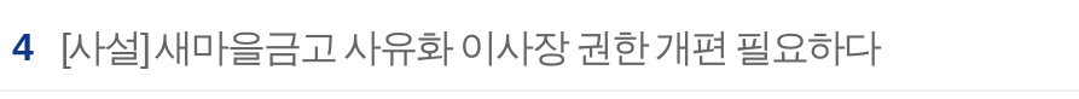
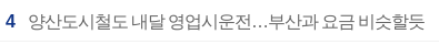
[60,27,880,68] [사설] 새마을금고 사유화 이사장 권한 개편 필요하다 -> [28,12,425,31] 양산도시철도 내달 영업시운전…부산과 요금 비슷할듯

